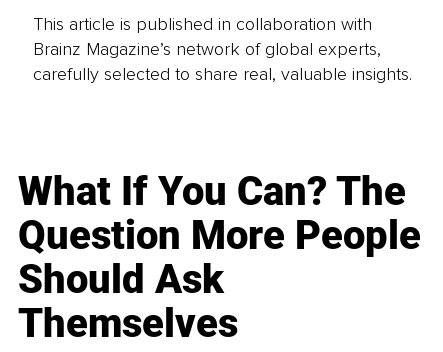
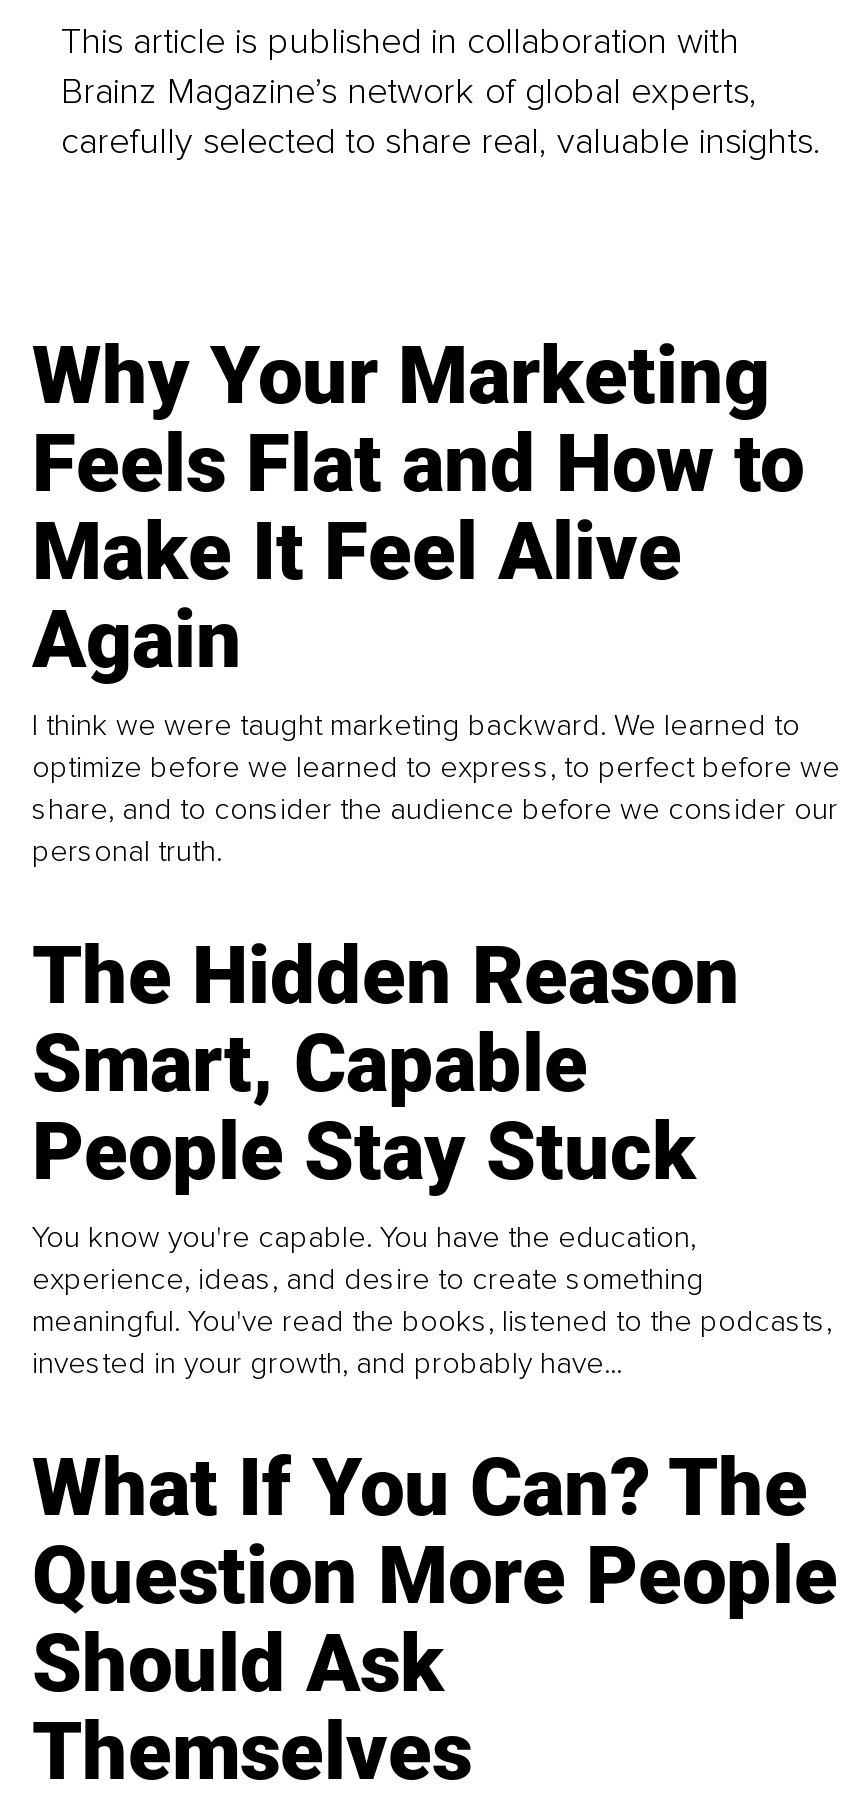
none -> [32,328,840,1380] Why Your Marketing | Feels Flat and How to | Make It Feel Alive | Again | I think we were taught marketing backward. We learned to | optimize before we learned to express, to perfect before we | share, and to consider the audience before we consider our | personal truth. | The Hidden Reason | Smart, Capable | People Stay Stuck | You know you're capable. You have the education, | experience, ideas, and desire to create something | meaningful. You've read the books, listened to the podcasts, | invested in your growth, and probably have...

